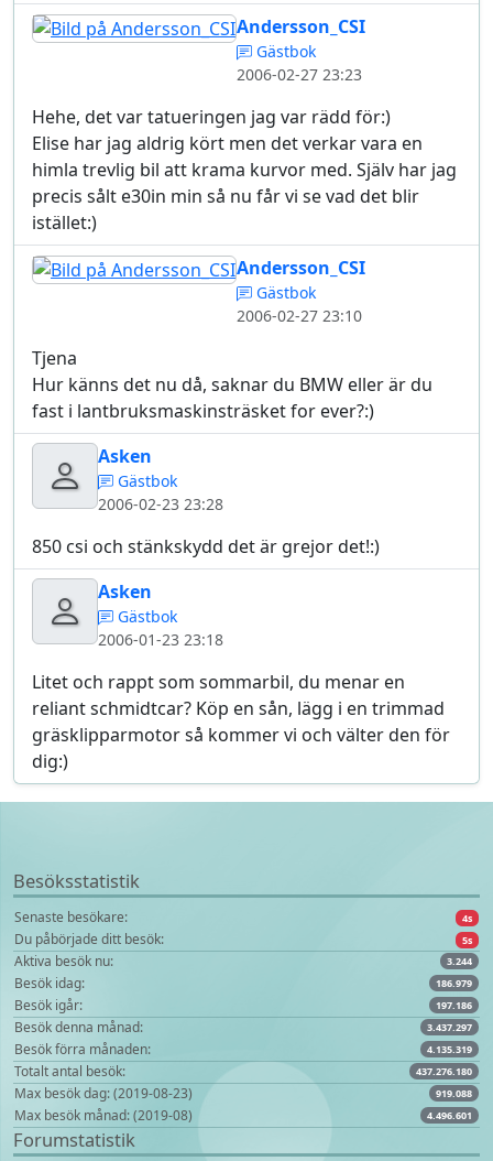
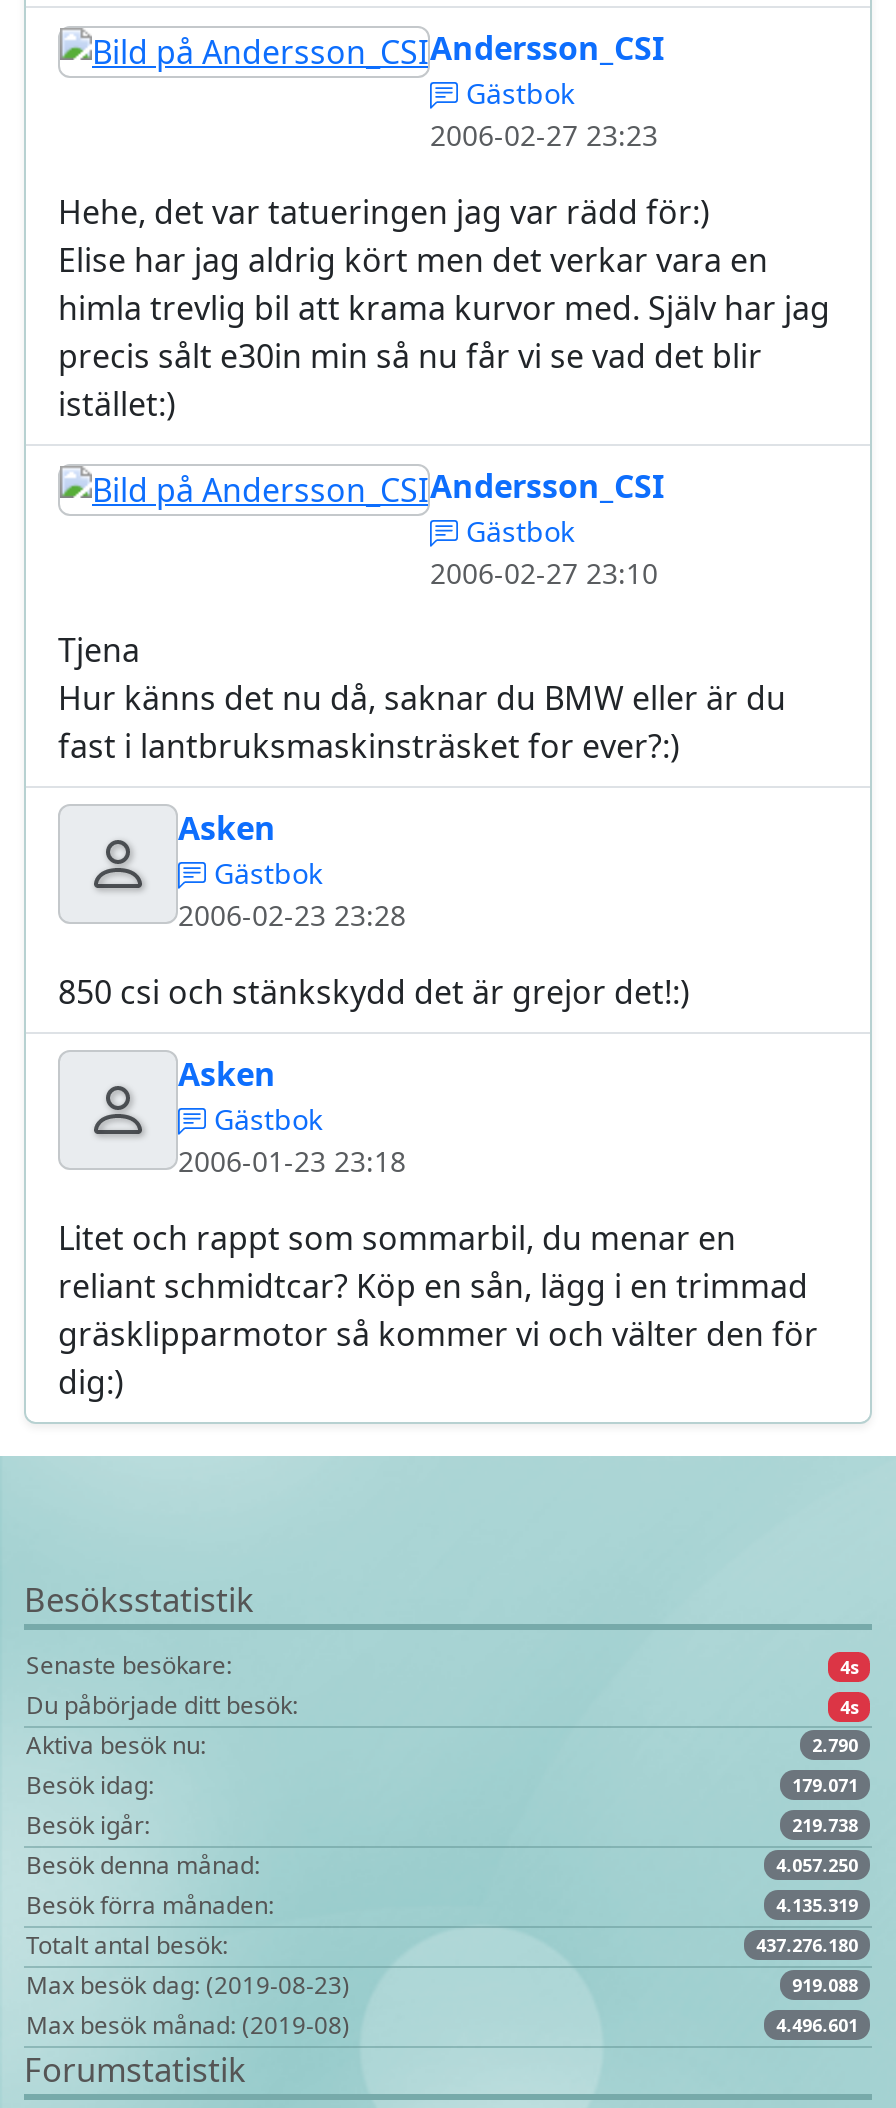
[462,933,472,947] 5s -> [840,1694,858,1720] 4s
[447,954,472,968] 3.244 -> [812,1732,858,1758] 2.790
[436,976,472,990] 186.979 -> [792,1772,858,1798] 179.071
[436,998,472,1012] 197.186 -> [792,1812,858,1838] 219.738
[427,1020,472,1034] 3.437.297 -> [776,1852,858,1878] 4.057.250

